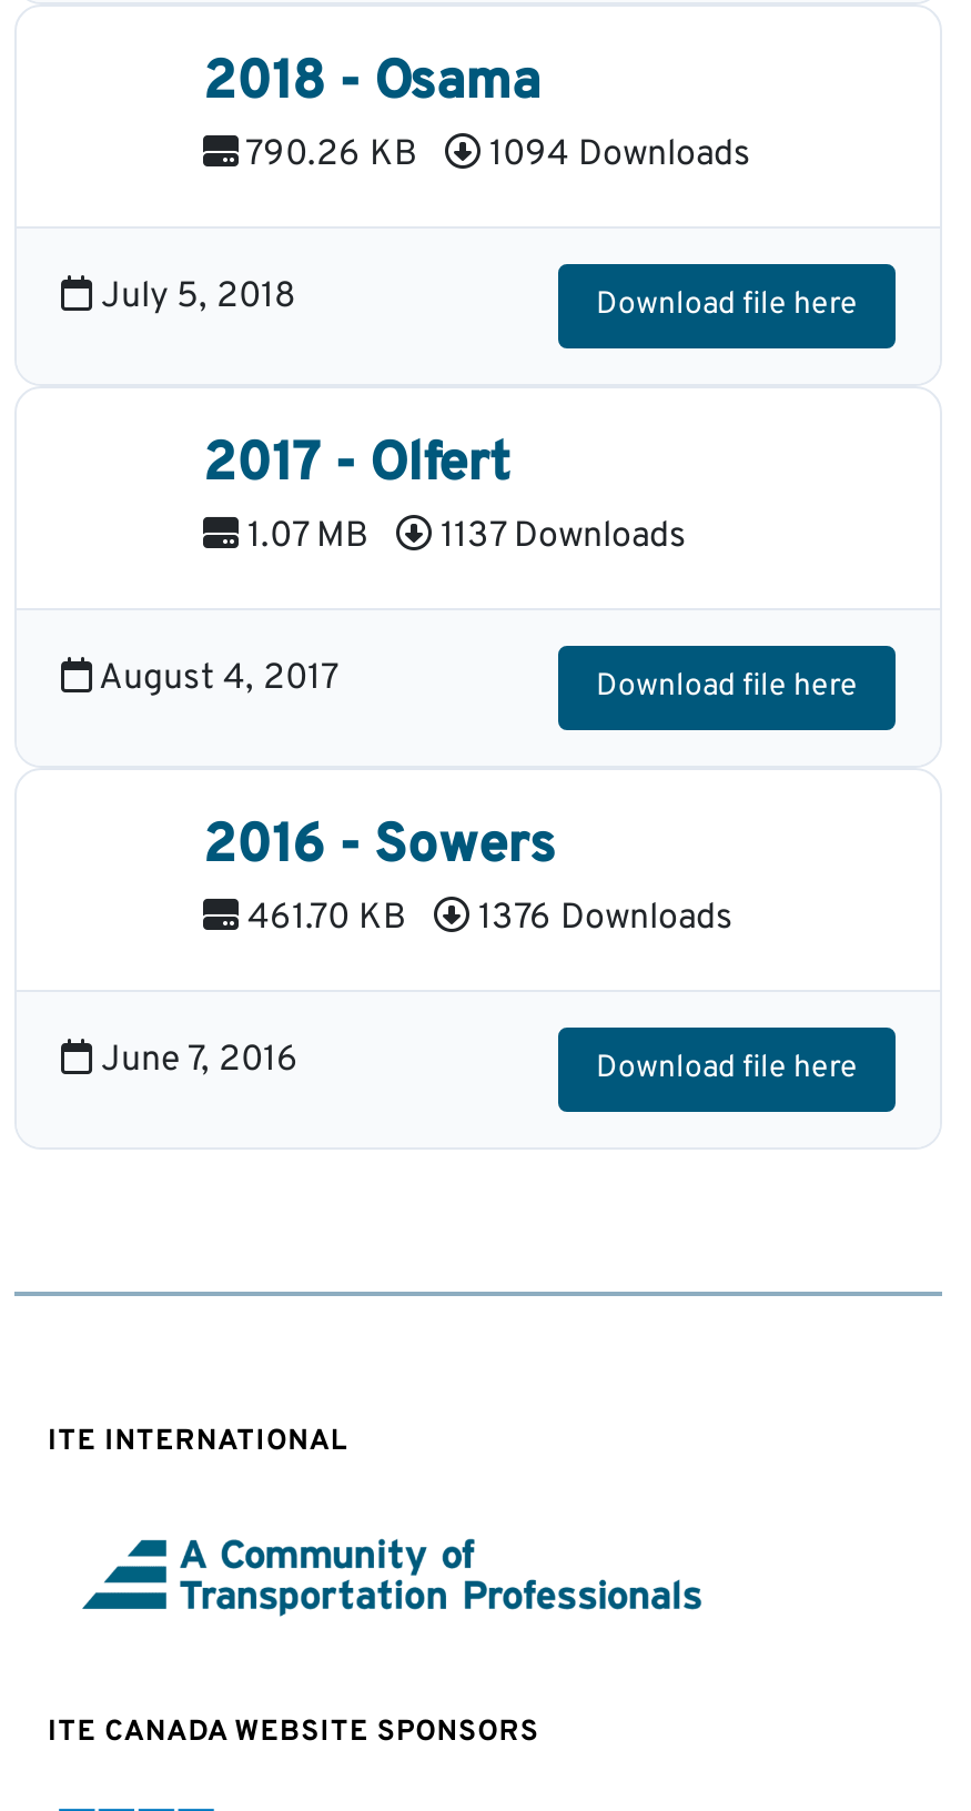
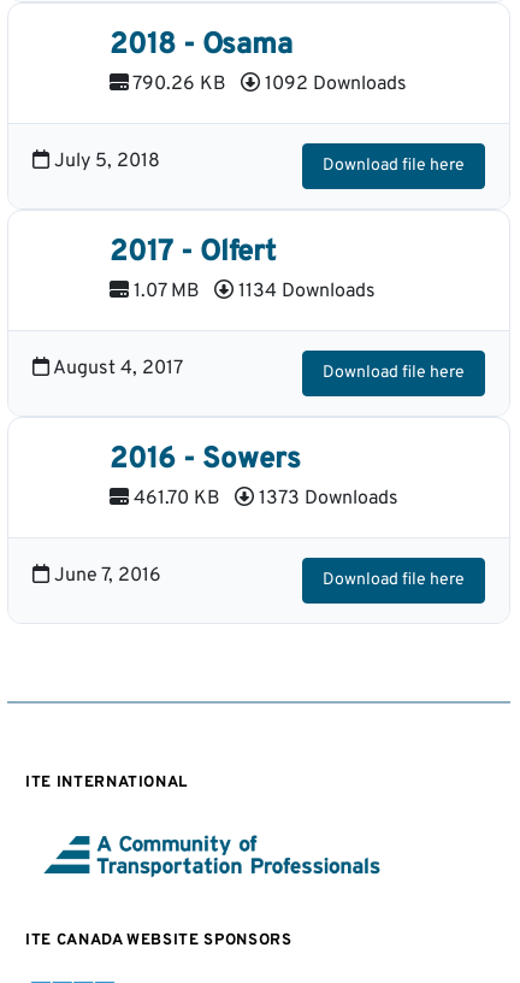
[239,138,751,173] 790.26 KB 1094 Downloads -> [129,75,407,94] 790.26 KB 1092 Downloads
[239,519,687,555] 1.07 MB 1137 Downloads -> [129,282,376,301] 1.07 MB 1134 Downloads
[239,901,734,937] 461.70 KB 1376 Downloads -> [129,489,398,508] 461.70 KB 1373 Downloads

